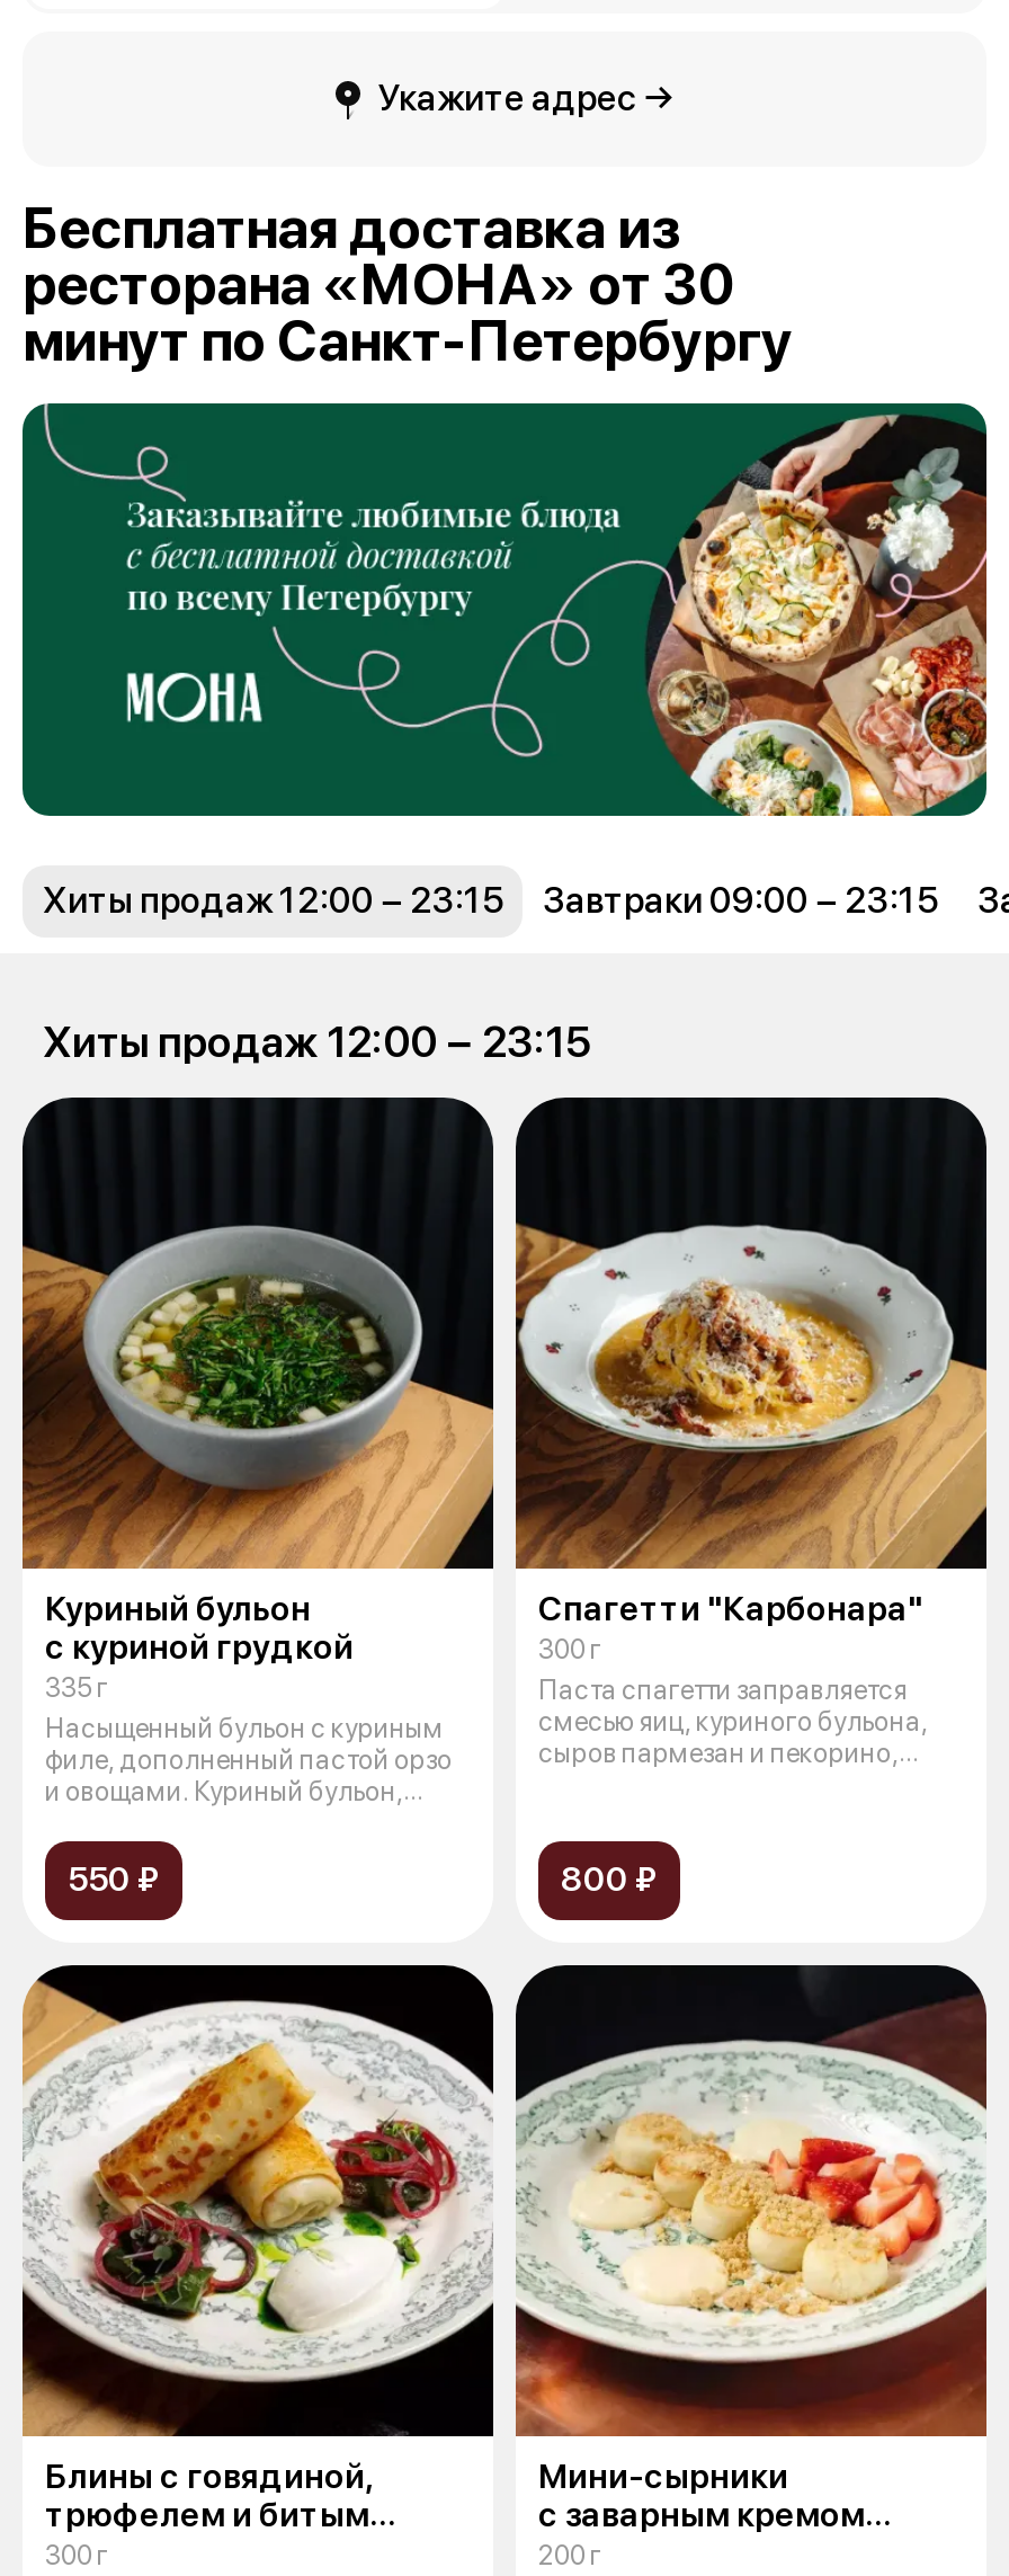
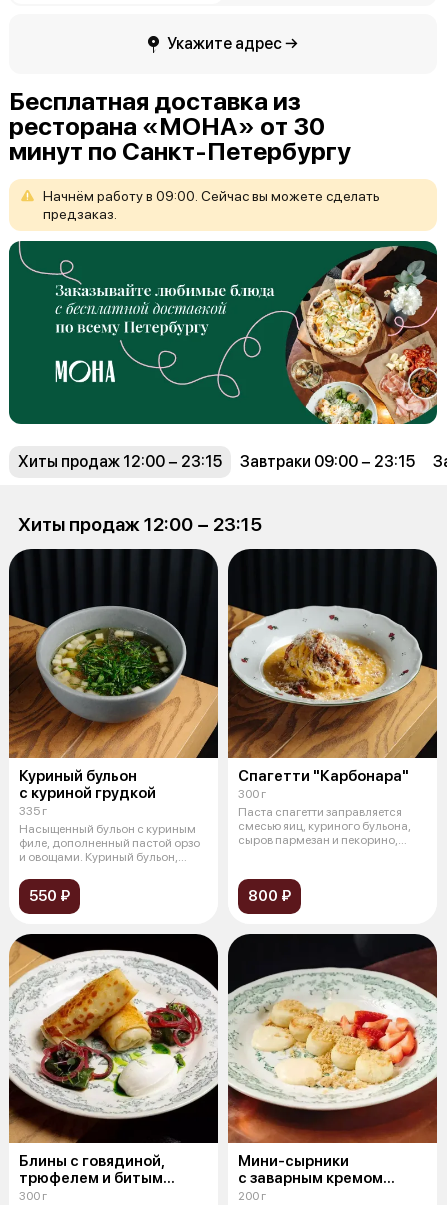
none -> [43,188,380,222] Начнём работу в 09:00. Сейчас вы можете сделать | предзаказ.

